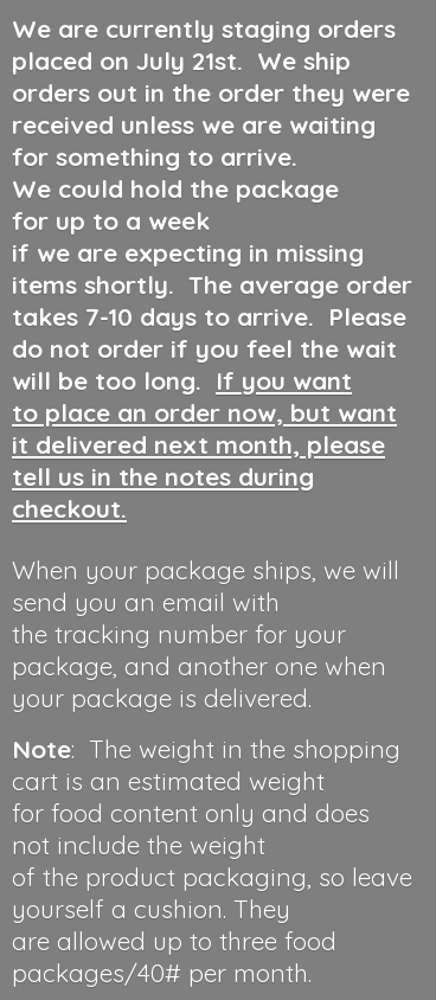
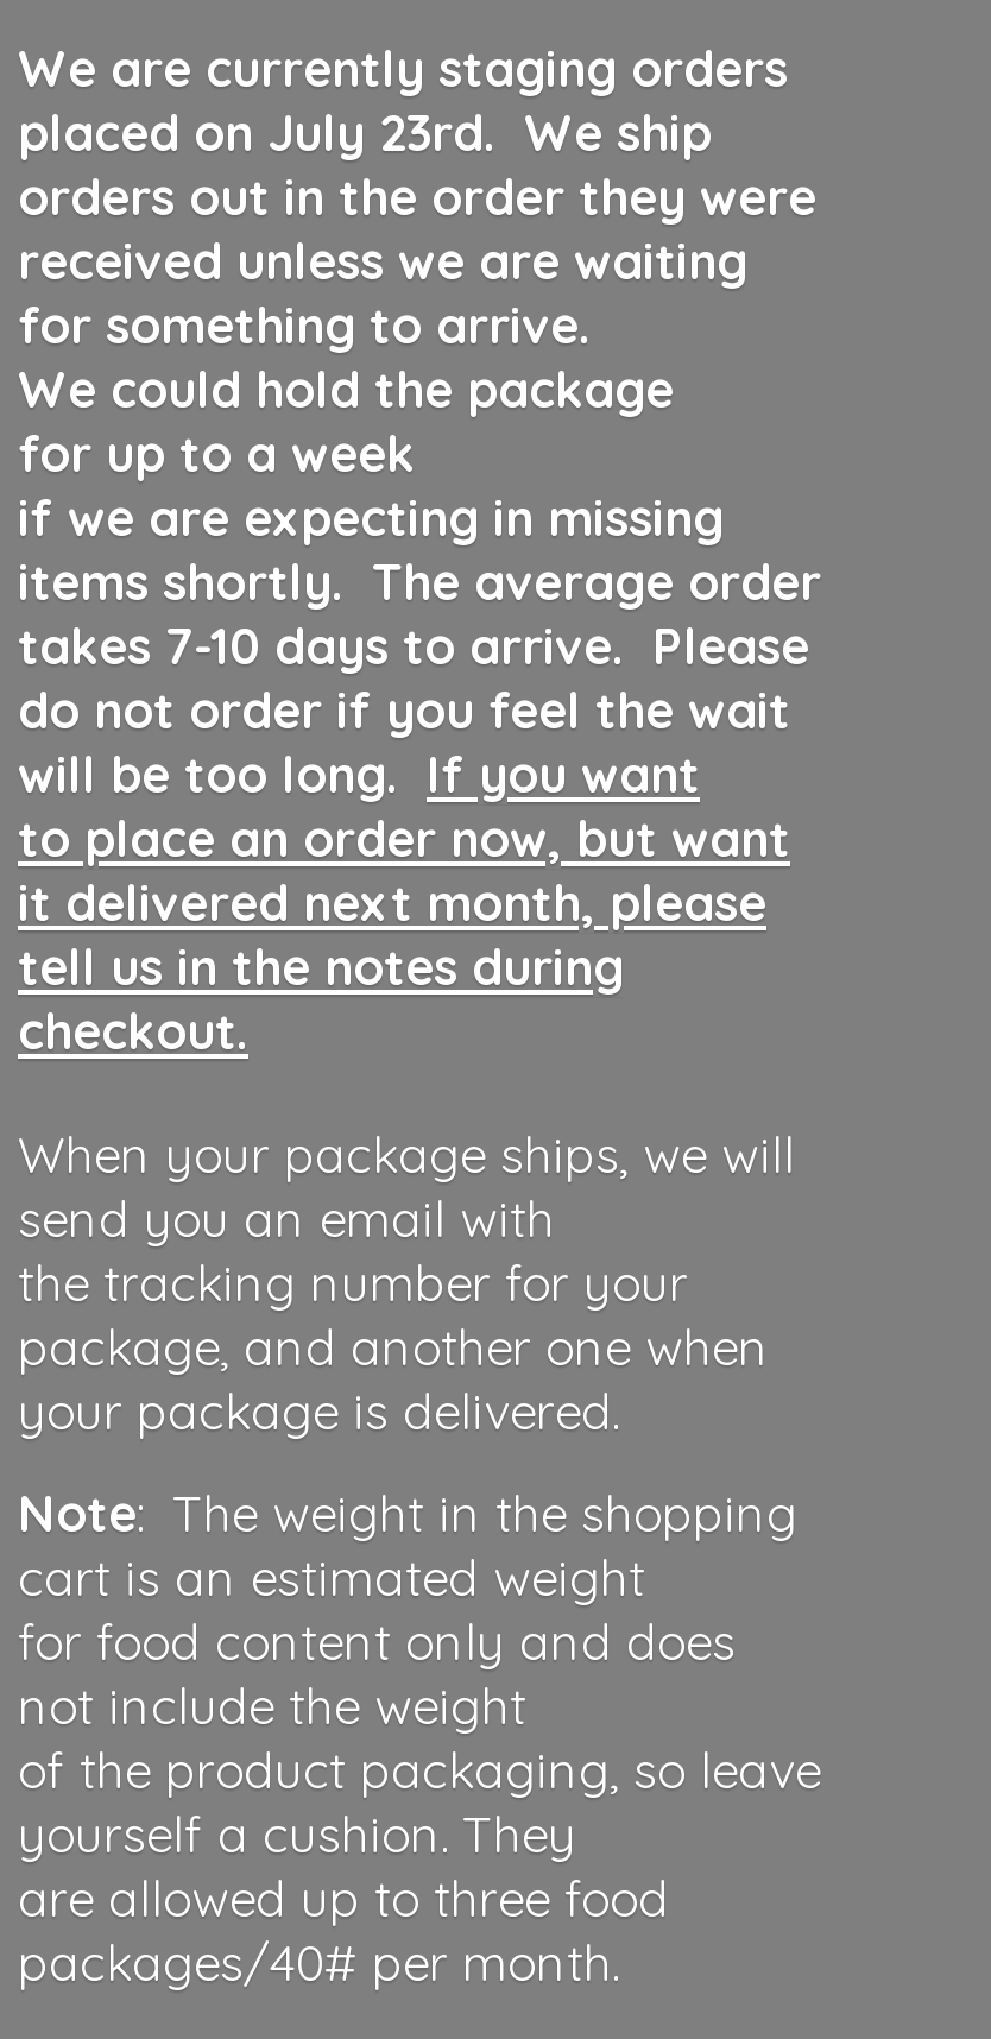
[12,45,351,75] placed on July 21st. We ship -> [18,100,712,162] placed on July 23rd. We ship

